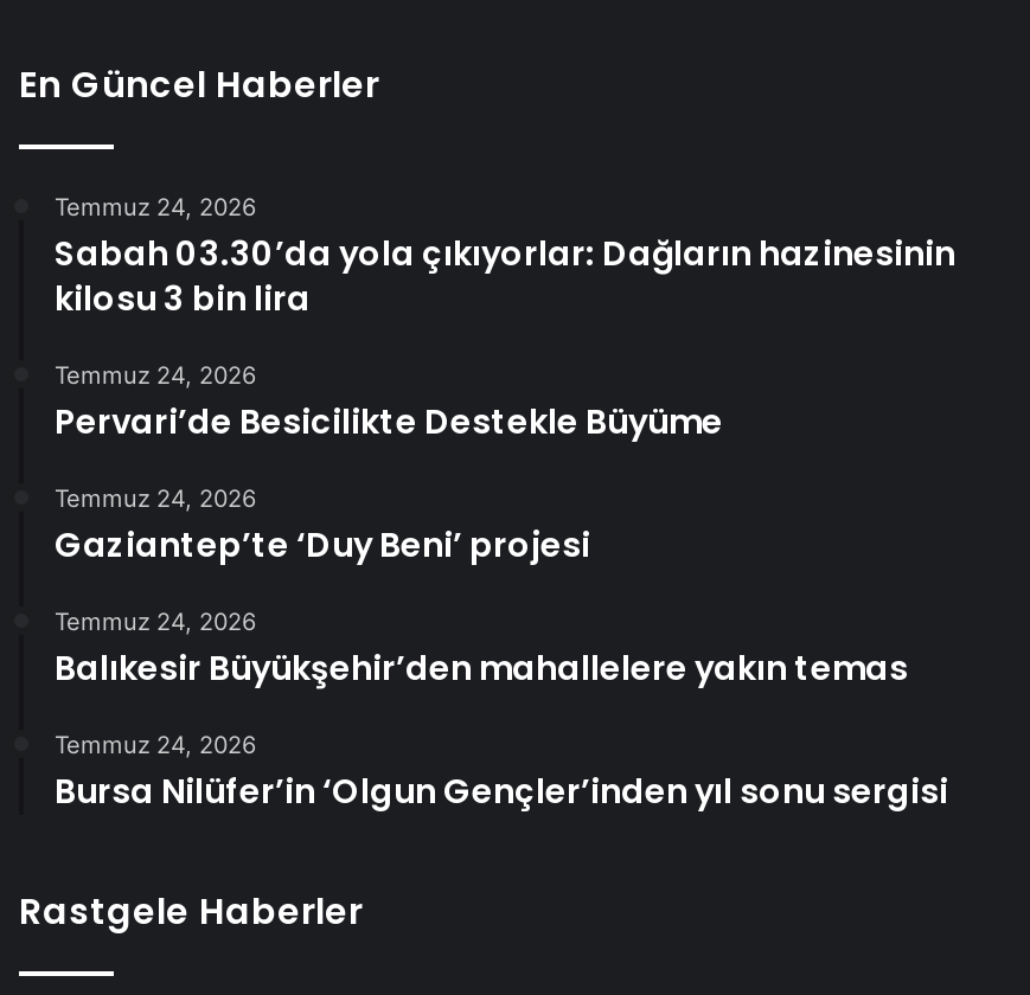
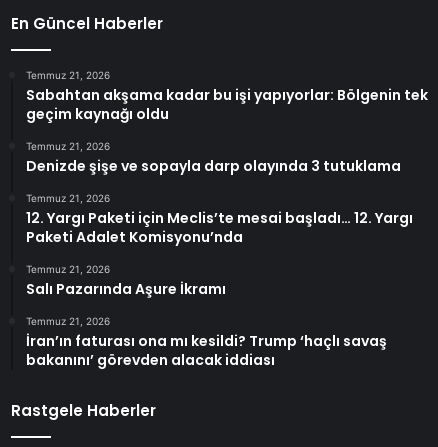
[55,192,955,322] Temmuz 24, 2026 | Sabah 03.30’da yola çıkıyorlar: Dağların hazinesinin | kilosu 3 bin lira -> [26,69,428,124] Temmuz 21, 2026 | Sabahtan akşama kadar bu işi yapıyorlar: Bölgenin tek | geçim kaynağı oldu
[55,360,723,446] Temmuz 24, 2026 | Pervari’de Besicilikte Destekle Büyüme -> [26,140,401,176] Temmuz 21, 2026 | Denizde şişe ve sopayla darp olayında 3 tutuklama
[55,484,590,569] Temmuz 24, 2026 | Gaziantep’te ‘Duy Beni’ projesi -> [26,192,413,247] Temmuz 21, 2026 | 12. Yargı Paketi için Meclis’te mesai başladı… 12. Yargı | Paketi Adalet Komisyonu’nda
[55,607,908,692] Temmuz 24, 2026 | Balıkesir Büyükşehir’den mahallelere yakın temas -> [26,263,226,299] Temmuz 21, 2026 | Salı Pazarında Aşure İkramı
[55,730,948,815] Temmuz 24, 2026 | Bursa Nilüfer’in ‘Olgun Gençler’inden yıl sonu sergisi -> [26,315,387,370] Temmuz 21, 2026 | İran’ın faturası ona mı kesildi? Trump ‘haçlı savaş | bakanını’ görevden alacak iddiası

